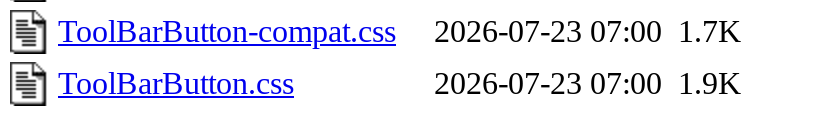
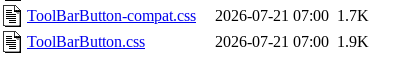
[58,15,742,49] ToolBarButton-compat.css 2026-07-23 07:00 1.7K -> [27,7,369,24] ToolBarButton-compat.css 2026-07-21 07:00 1.7K
[434,67,742,101] 2026-07-23 07:00 1.9K -> [215,33,369,50] 2026-07-21 07:00 1.9K

